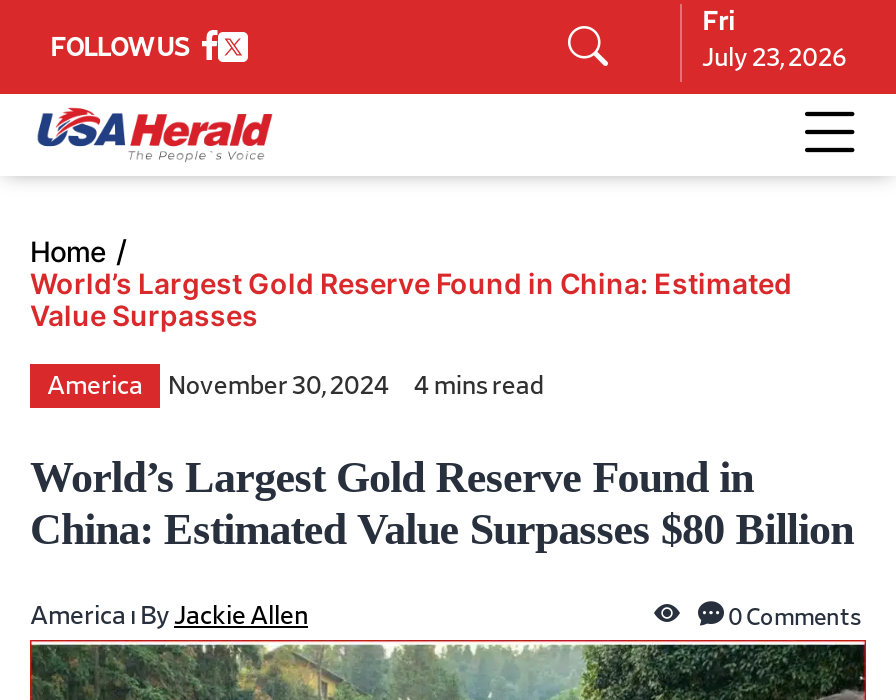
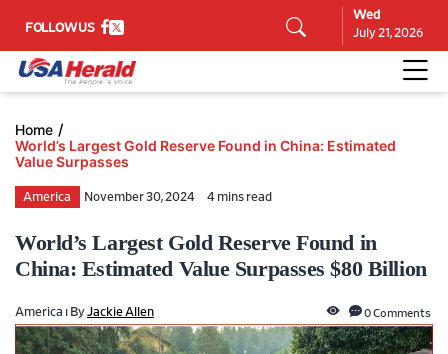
[702,10,846,72] Fri | July 23, 2026 -> [353,9,423,40] Wed | July 21, 2026

